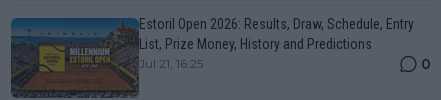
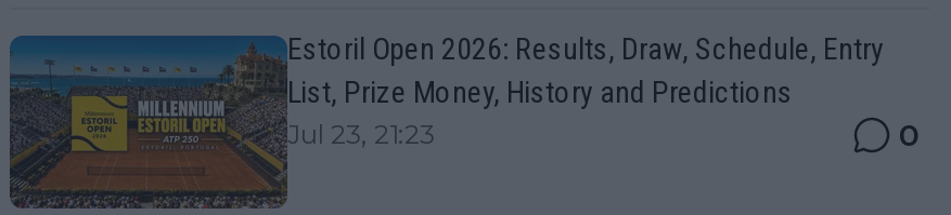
[139,56,203,71] Jul 21, 16:25 -> [287,117,435,150] Jul 23, 21:23

